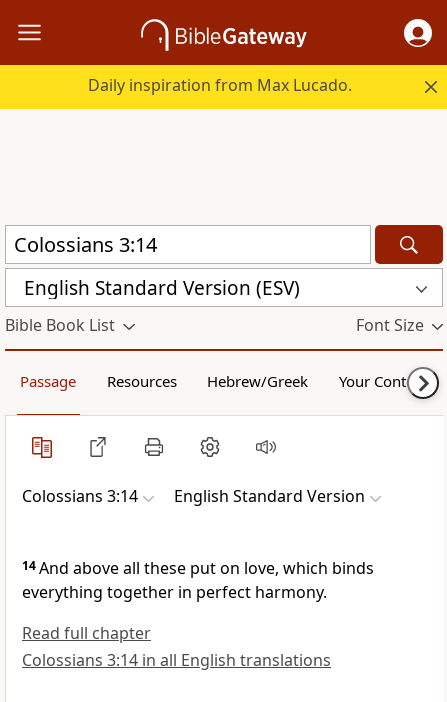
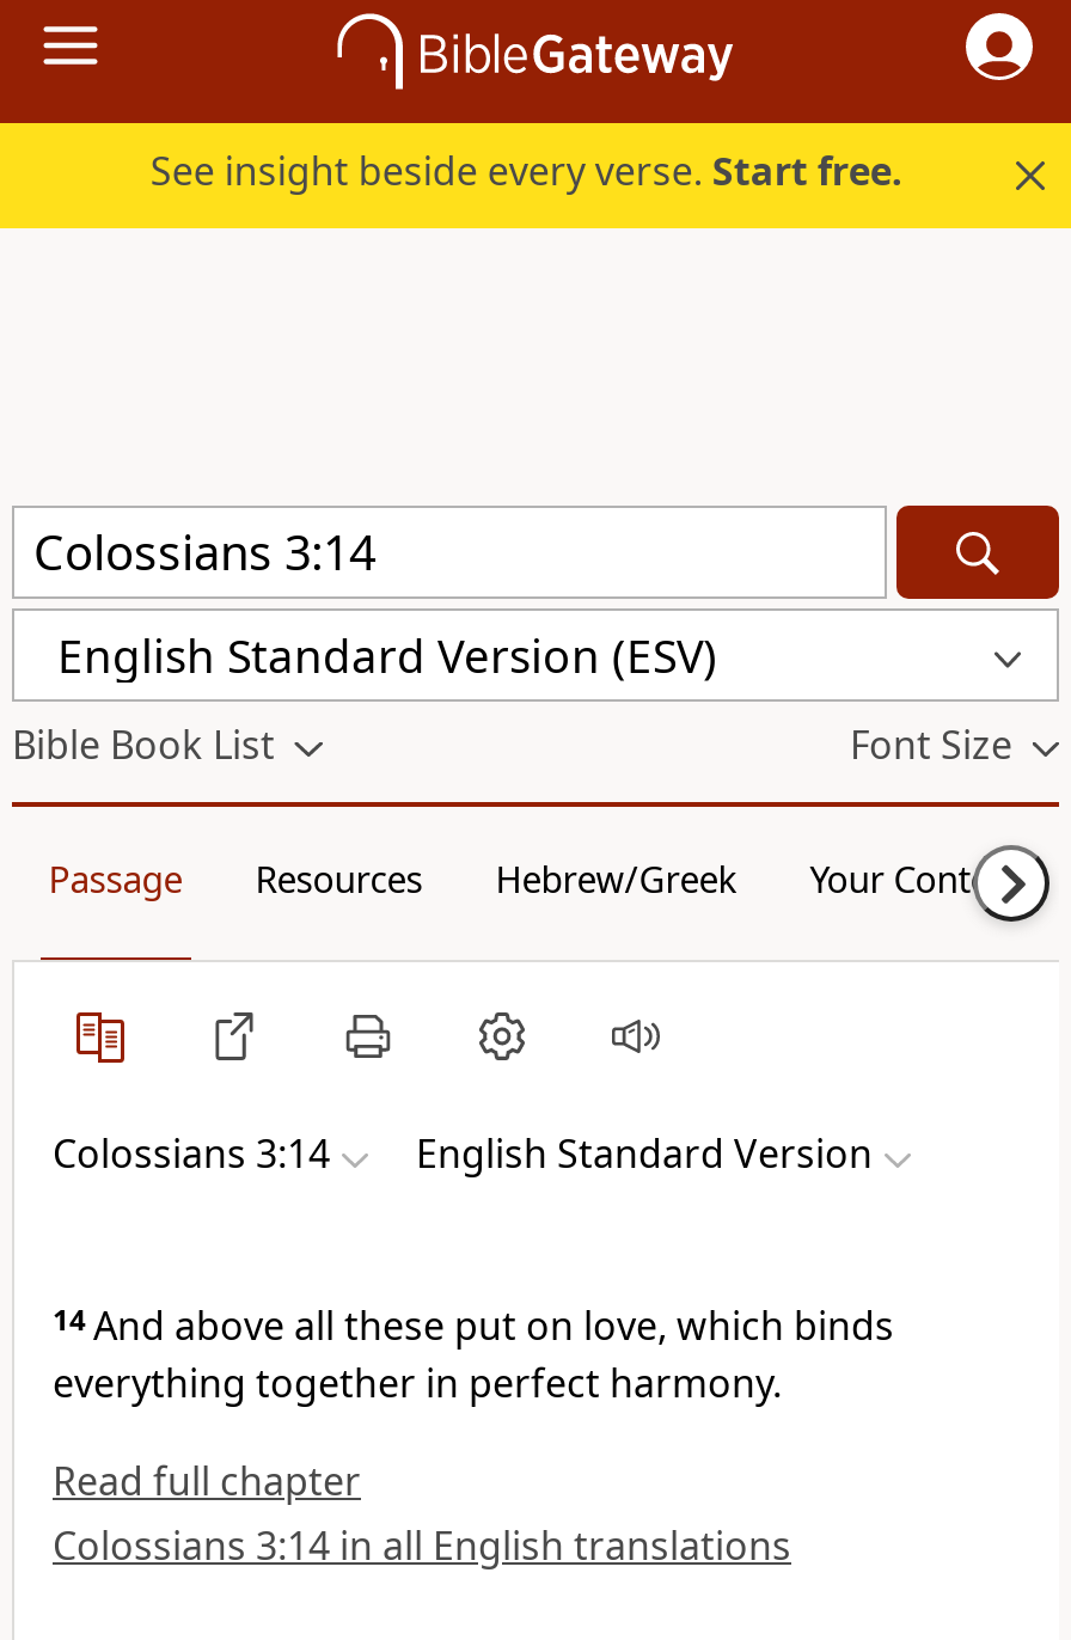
[88,74,352,96] Daily inspiration from Max Lucado. -> [150,145,903,197] See insight beside every verse. Start free.

